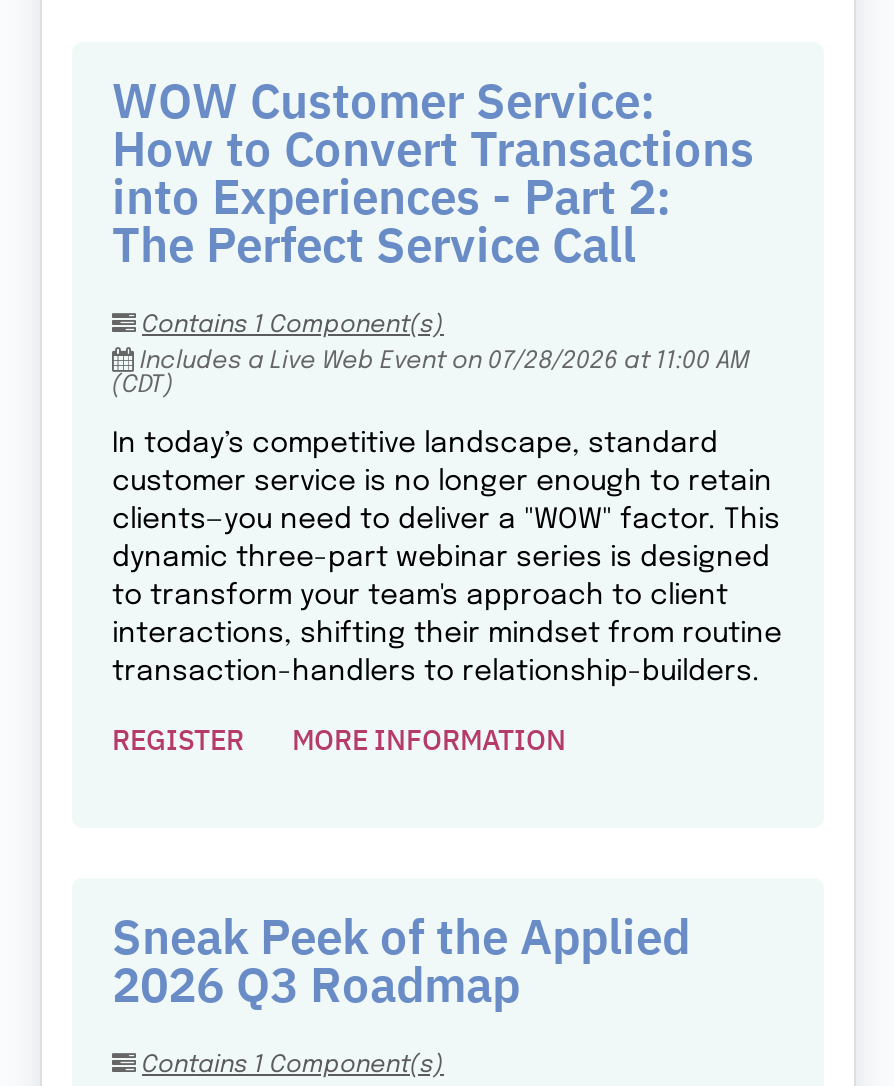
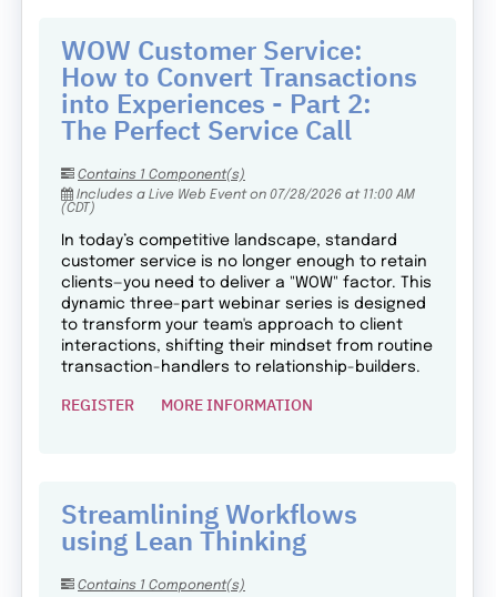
[112,904,690,1016] Sneak Peek of the Applied | 2026 Q3 Roadmap -> [61,496,357,558] Streamlining Workflows | using Lean Thinking

